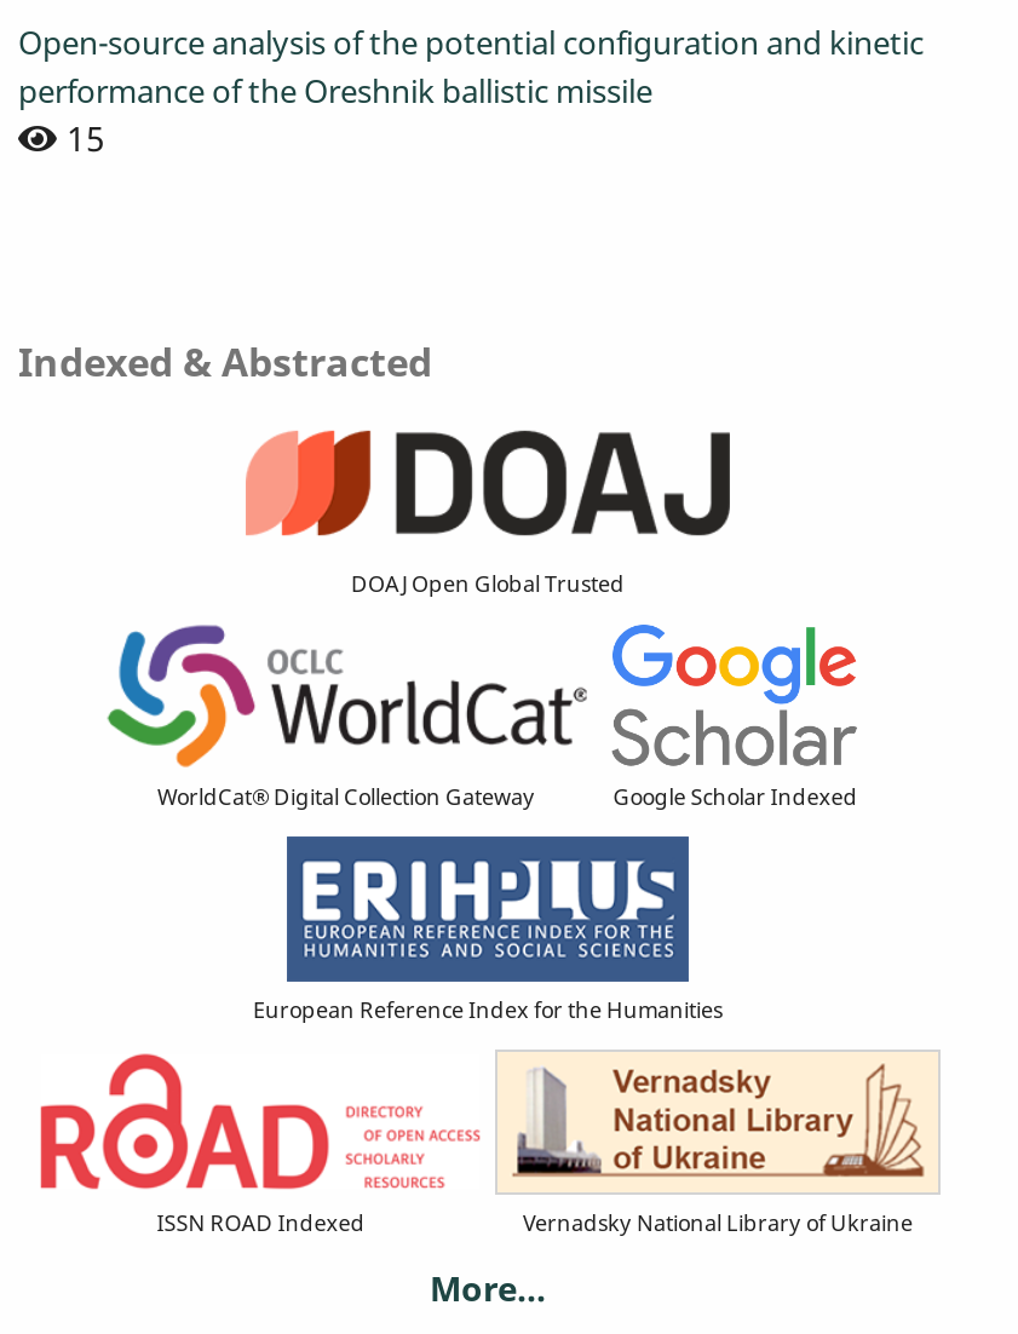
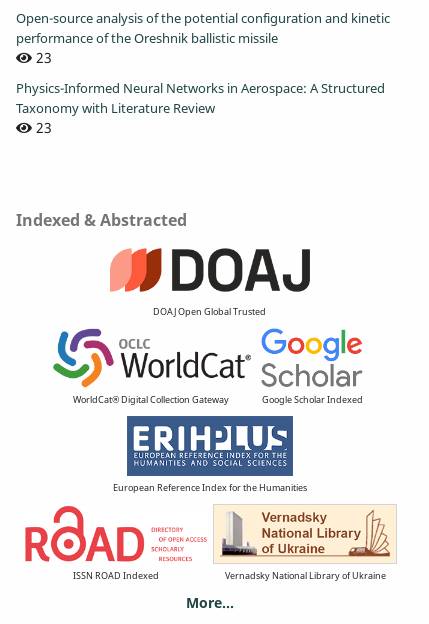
[57,115,105,161] 15 -> [16,48,385,137] 23 | Physics-Informed Neural Networks in Aerospace: A Structured | Taxonomy with Literature Review | 23

